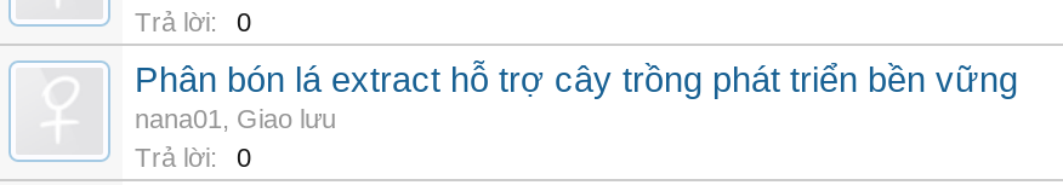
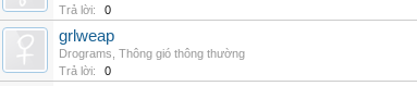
[135,60,1018,133] Phân bón lá extract hỗ trợ cây trồng phát triển bền vững | nana01, Giao lưu -> [59,27,245,60] grlweap | Drograms, Thông gió thông thường

